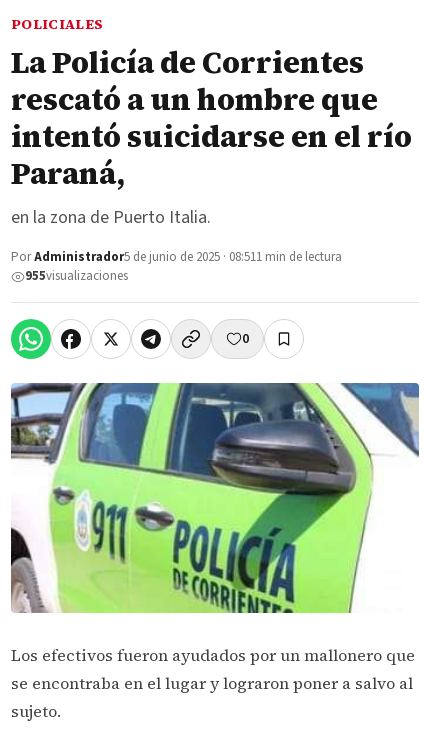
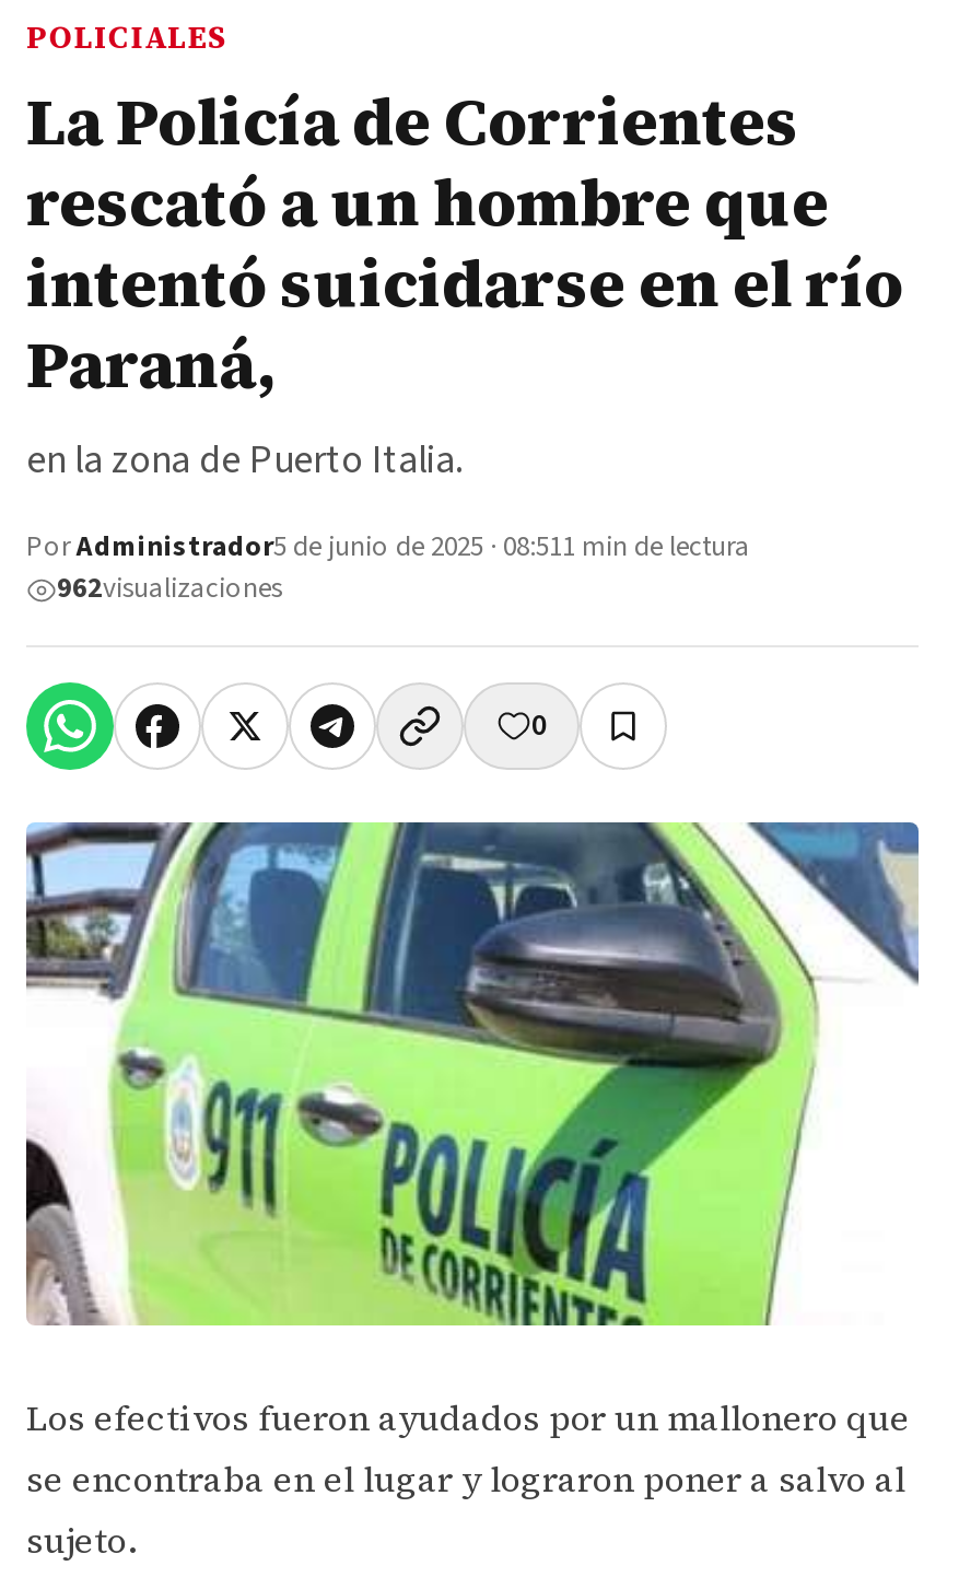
[25,267,128,285] 955visualizaciones -> [57,569,282,608] 962visualizaciones

